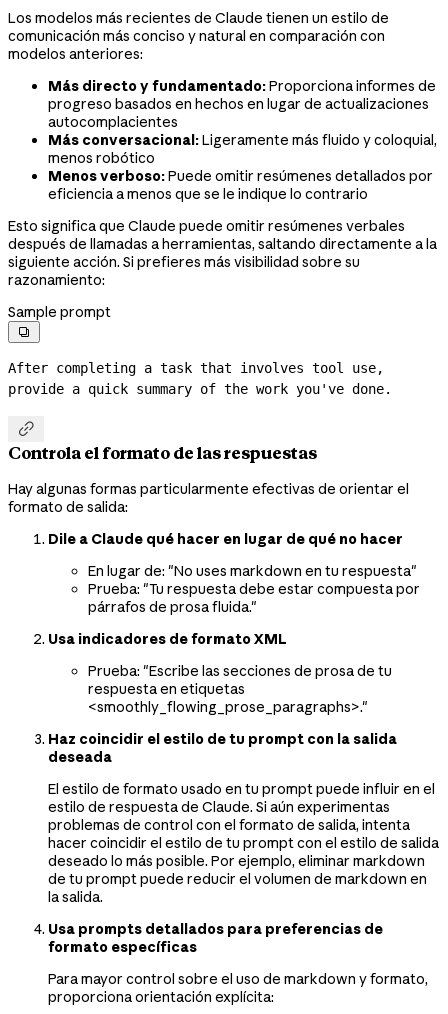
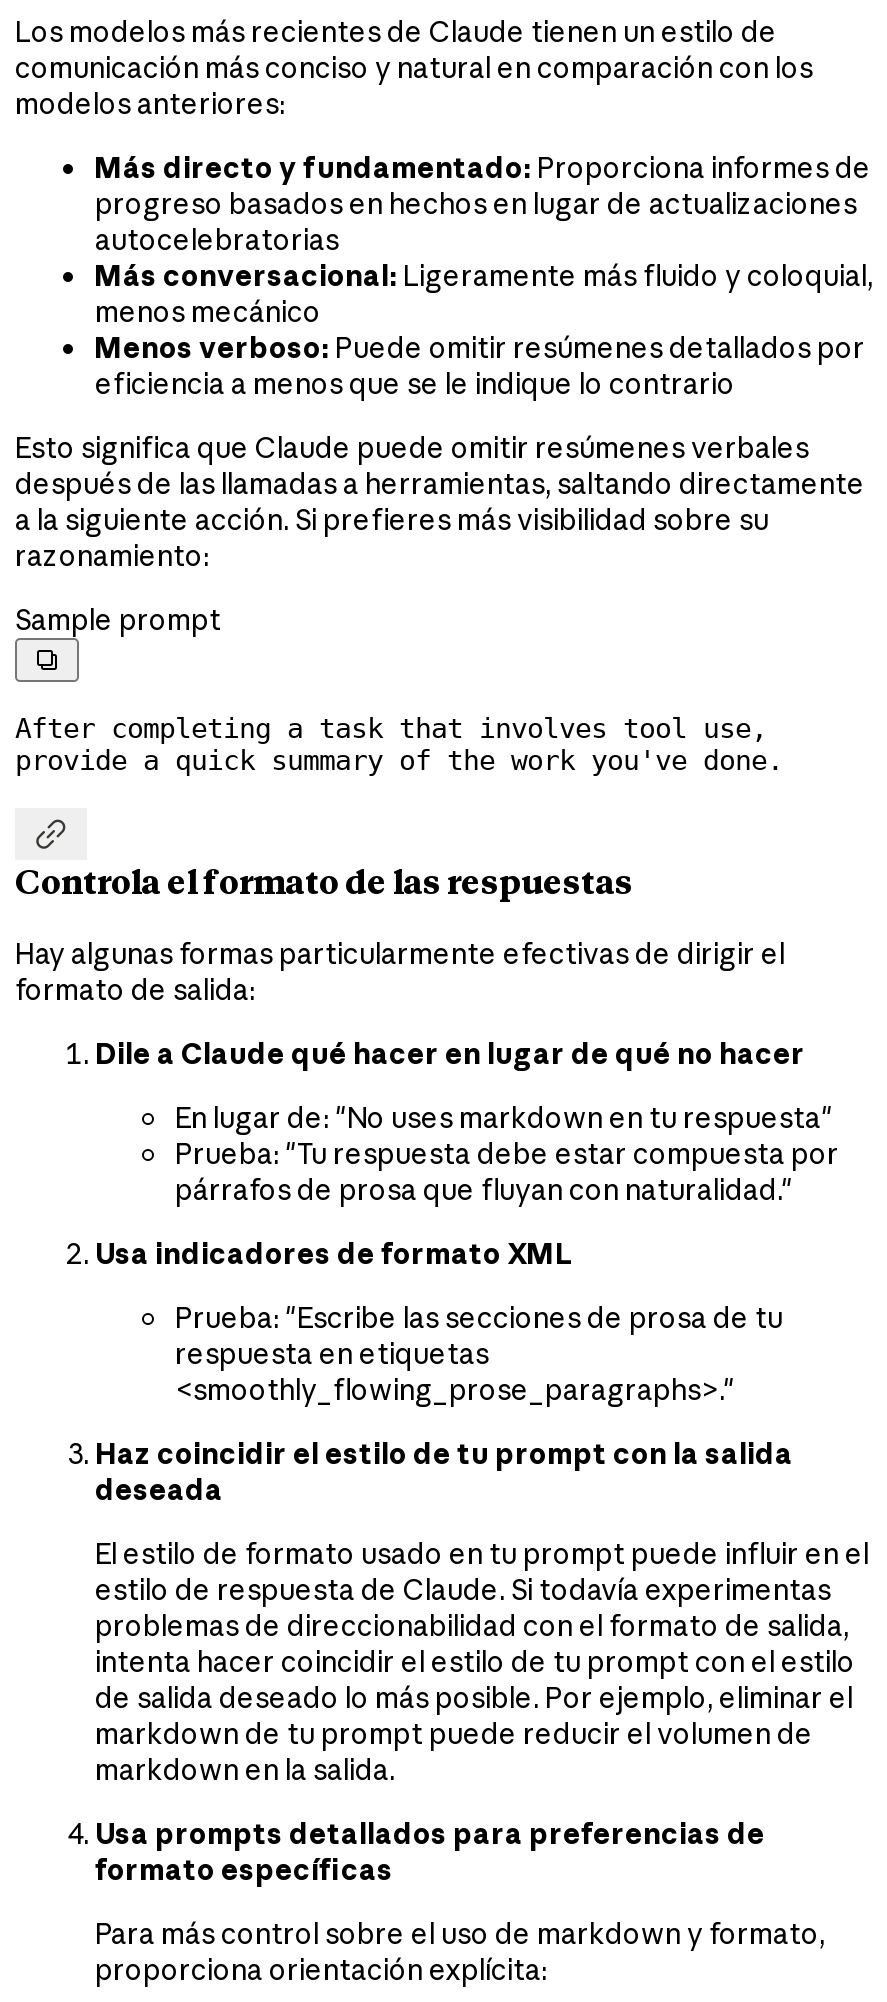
[8,27,385,45] comunicación más conciso y natural en comparación con -> [15,50,813,86] comunicación más conciso y natural en comparación con los
[48,113,178,131] autocomplacientes -> [95,222,339,258] autocelebratorias
[48,149,155,167] menos robótico -> [95,294,321,330] menos mecánico
[8,235,437,271] después de llamadas a herramientas, saltando directamente a la | siguiente acción. Si prefieres más visibilidad sobre su -> [15,466,865,538] después de las llamadas a herramientas, saltando directamente | a la siguiente acción. Si prefieres más visibilidad sobre su
[8,480,409,498] Hay algunas formas particularmente efectivas de orientar el -> [15,935,785,971] Hay algunas formas particularmente efectivas de dirigir el
[88,598,257,616] párrafos de prosa fluida." -> [175,1171,793,1207] párrafos de prosa que fluyan con naturalidad."
[48,798,439,906] estilo de respuesta de Claude. Si aún experimentas | problemas de control con el formato de salida, intenta | hacer coincidir el estilo de tu prompt con el estilo de salida | deseado lo más posible. Por ejemplo, eliminar markdown | de tu prompt puede reducir el volumen de markdown en | la salida. -> [95,1571,855,1787] estilo de respuesta de Claude. Si todavía experimentas | problemas de direccionabilidad con el formato de salida, | intenta hacer coincidir el estilo de tu prompt con el estilo | de salida deseado lo más posible. Por ejemplo, eliminar el | markdown de tu prompt puede reducir el volumen de | markdown en la salida.
[48,970,428,988] Para mayor control sobre el uso de markdown y formato, -> [95,1915,825,1951] Para más control sobre el uso de markdown y formato,

